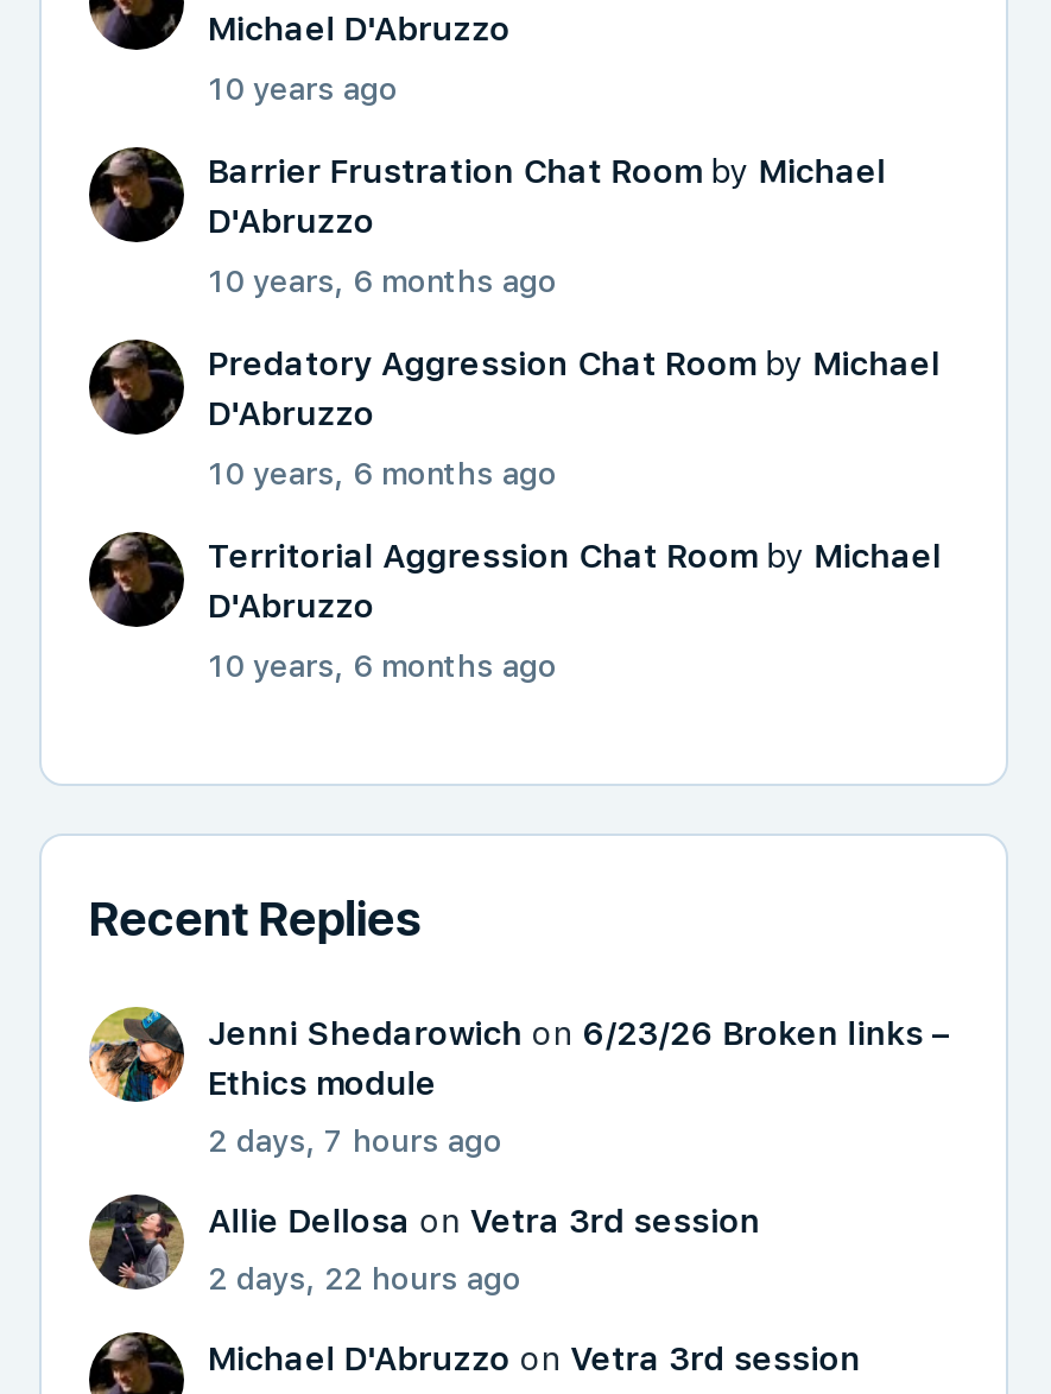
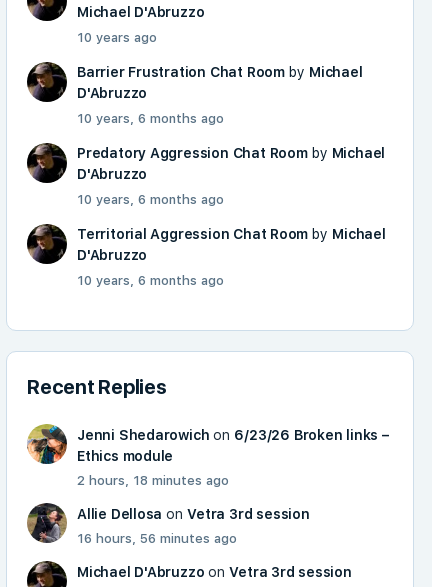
[208,1123,502,1159] 2 days, 7 hours ago -> [77,473,229,488] 2 hours, 18 minutes ago
[208,1261,521,1297] 2 days, 22 hours ago -> [77,531,237,546] 16 hours, 56 minutes ago

